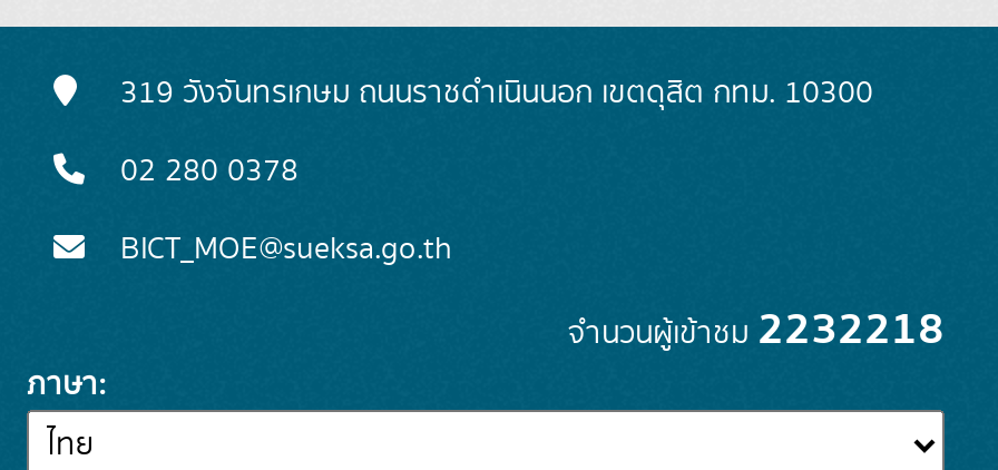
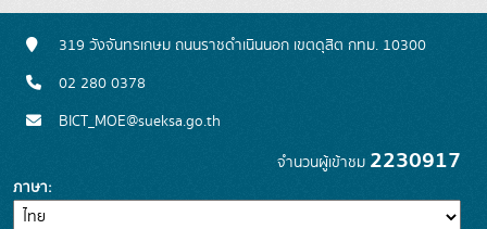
[568,294,945,365] จำนวนผู้เข้าชม2232218 -> [277,143,461,178] จำนวนผู้เข้าชม2230917

